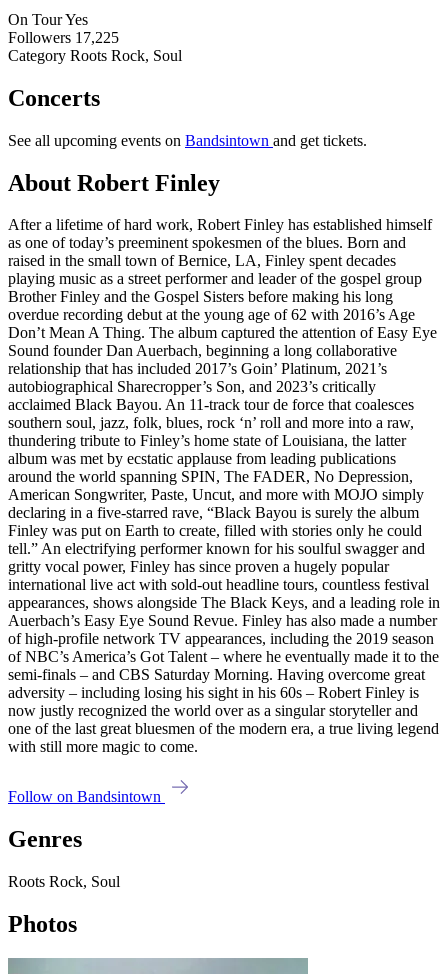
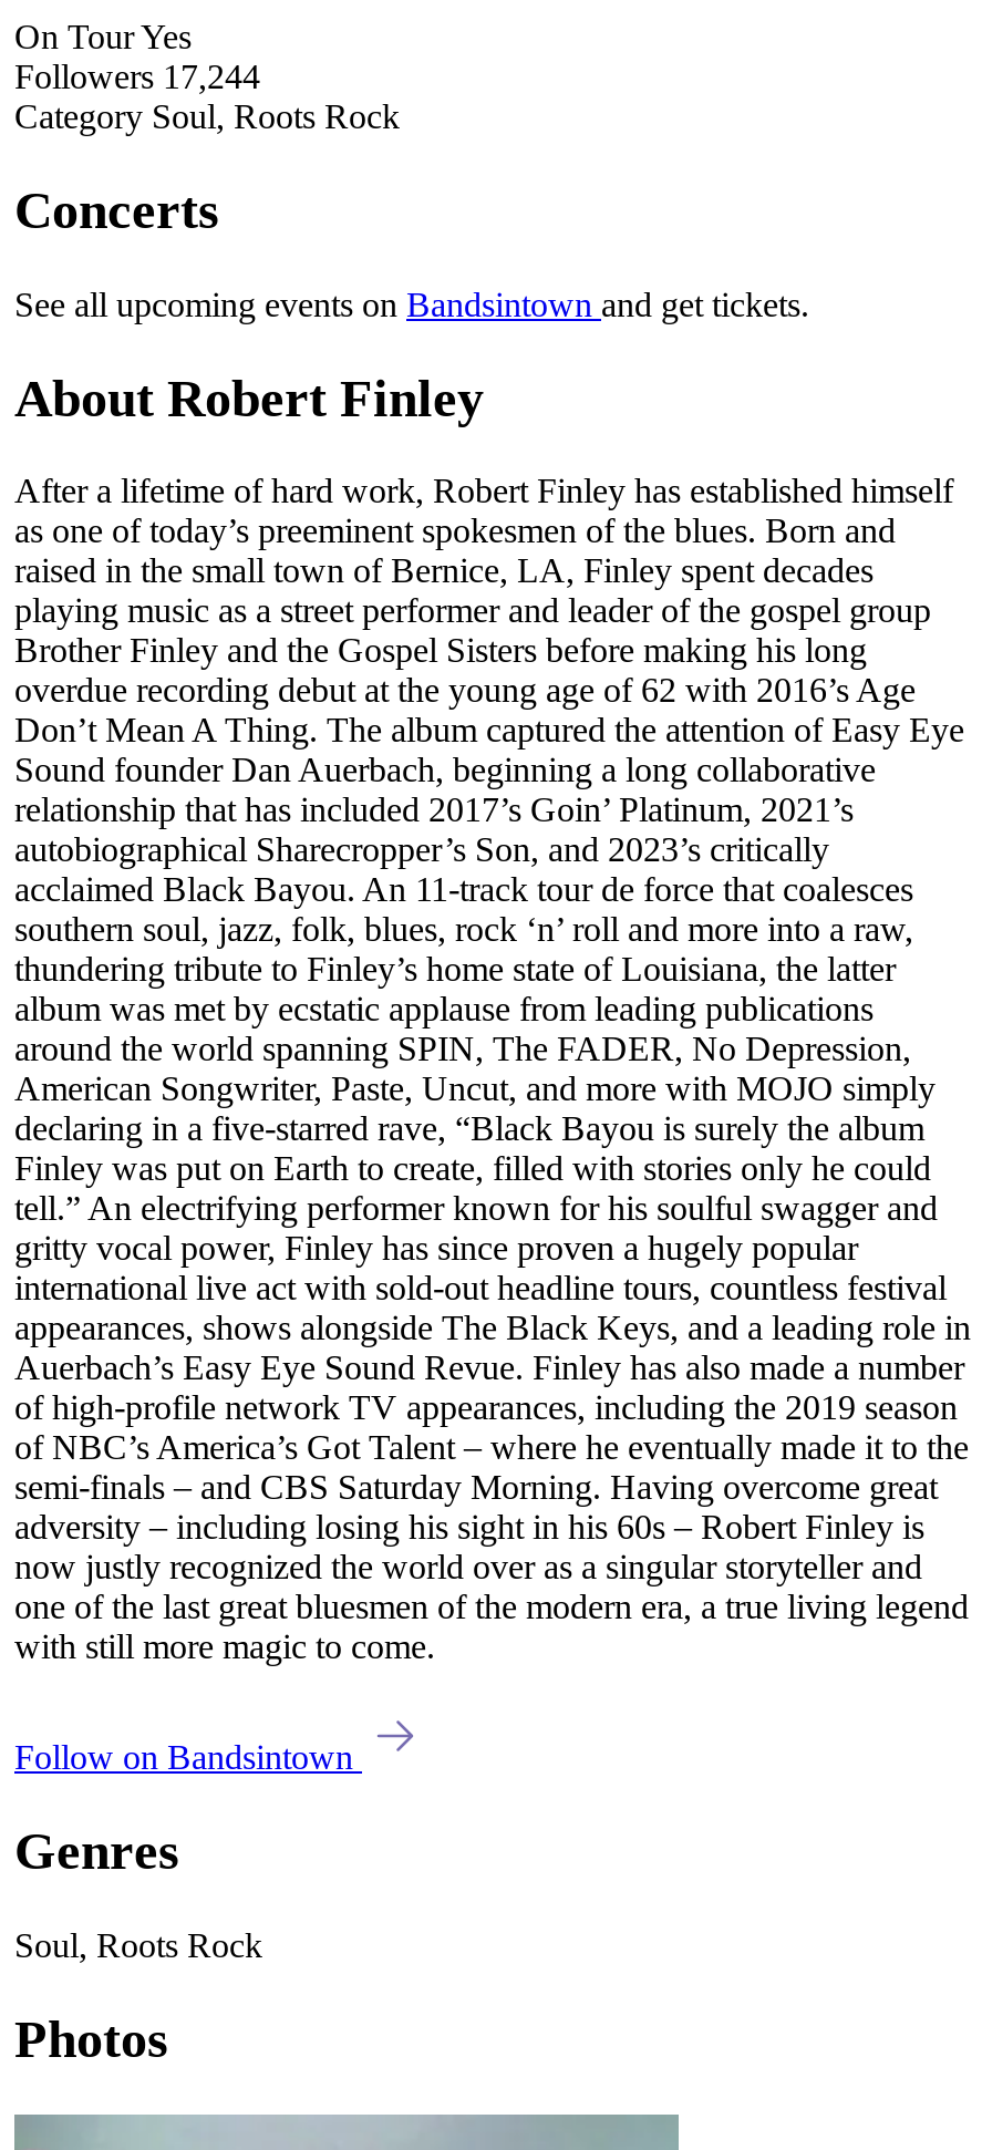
[8,29,119,46] Followers 17,225 -> [14,57,260,95] Followers 17,244
[8,47,182,64] Category Roots Rock, Soul -> [14,97,400,135] Category Soul, Roots Rock
[8,873,120,890] Roots Rock, Soul -> [14,1927,262,1964] Soul, Roots Rock

